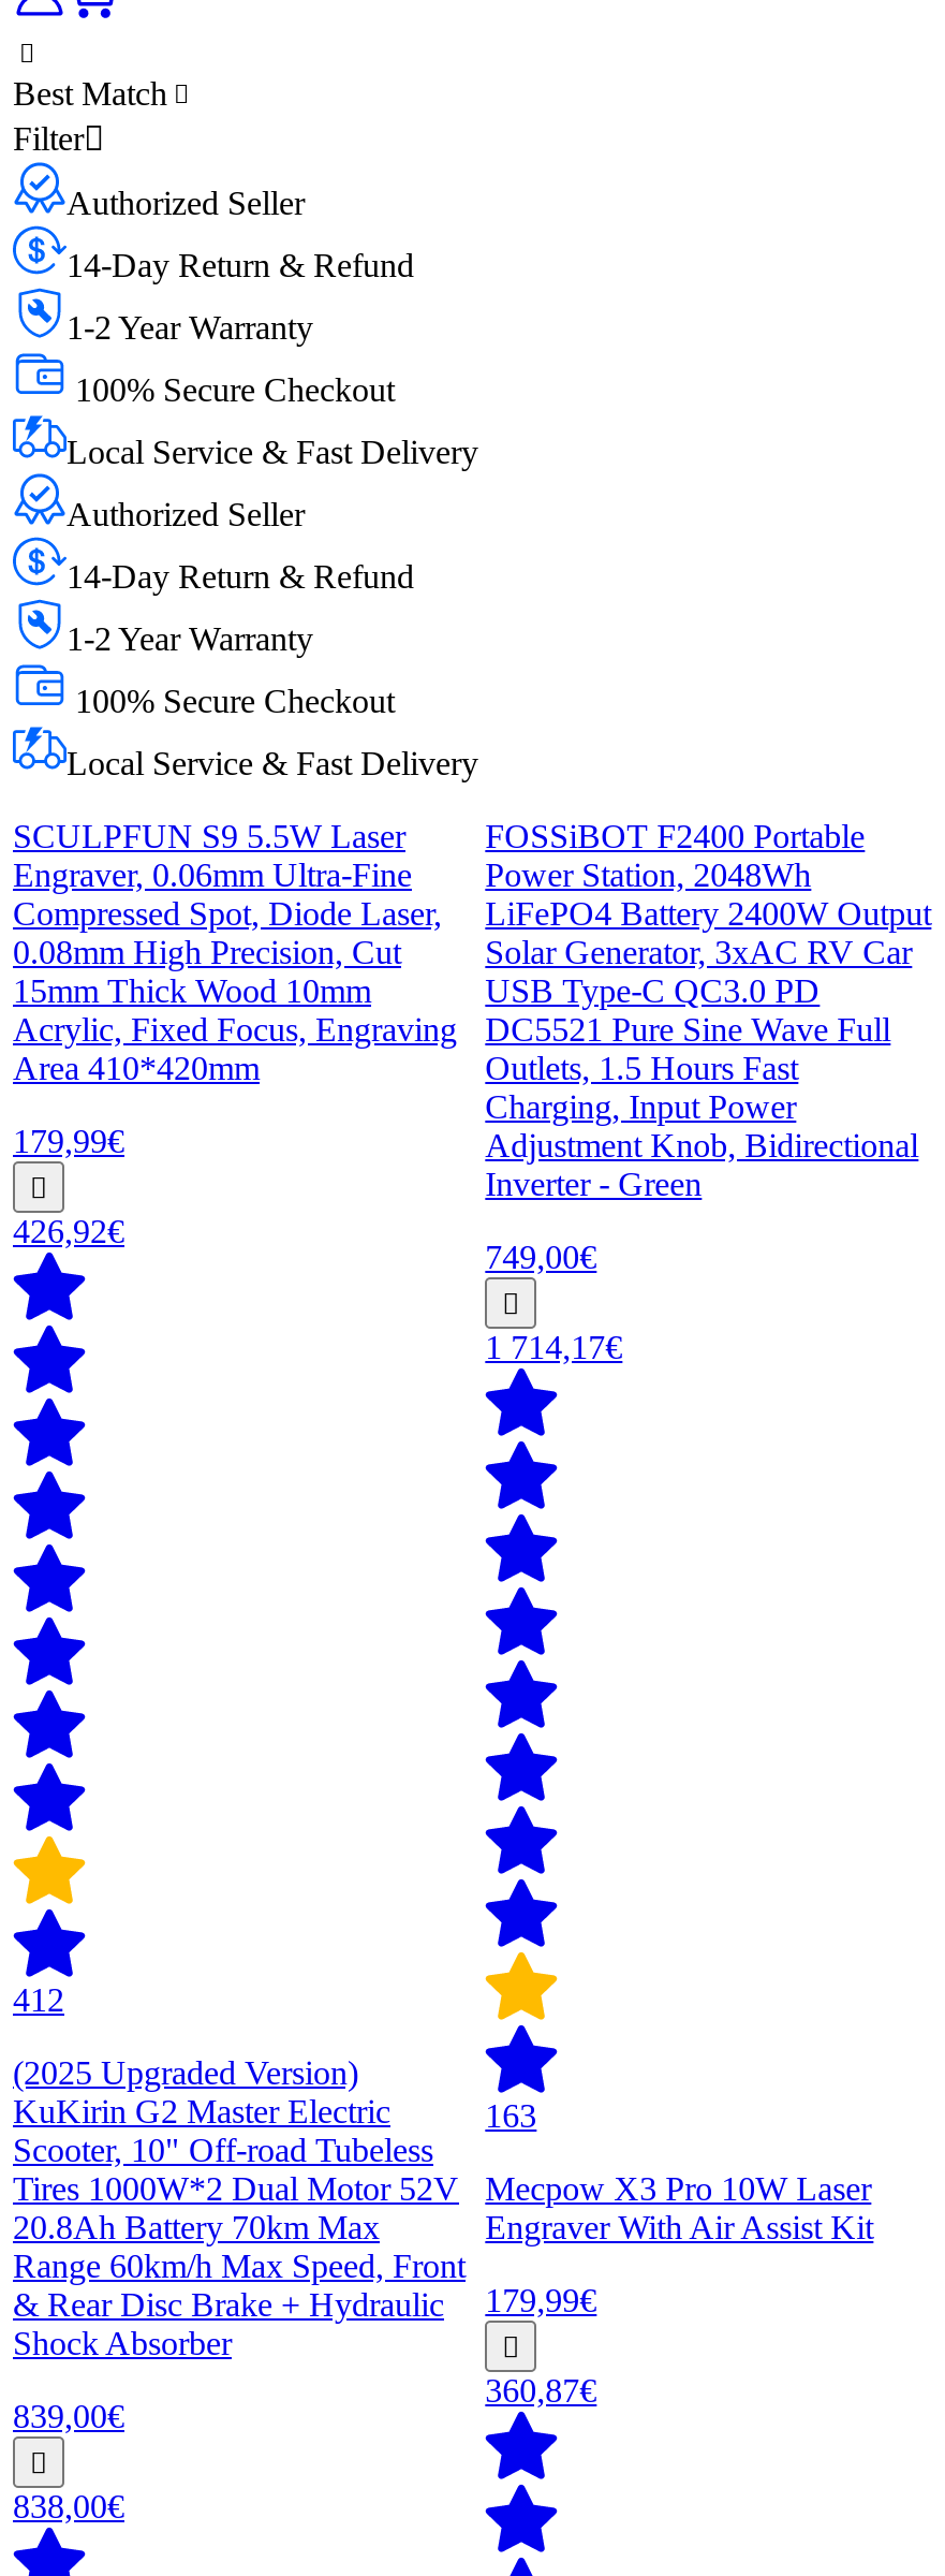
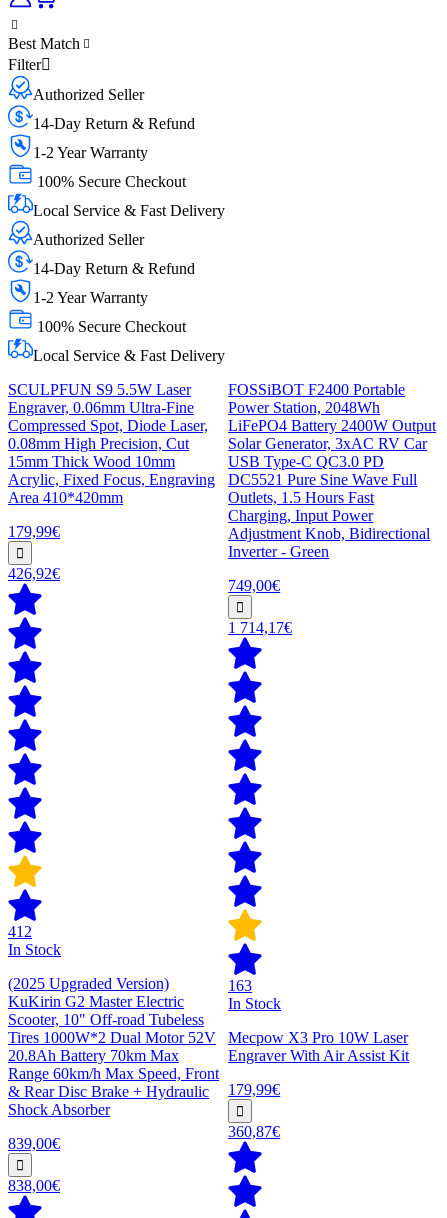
none -> [8,941,61,958] In Stock
none -> [228,995,281,1012] In Stock

